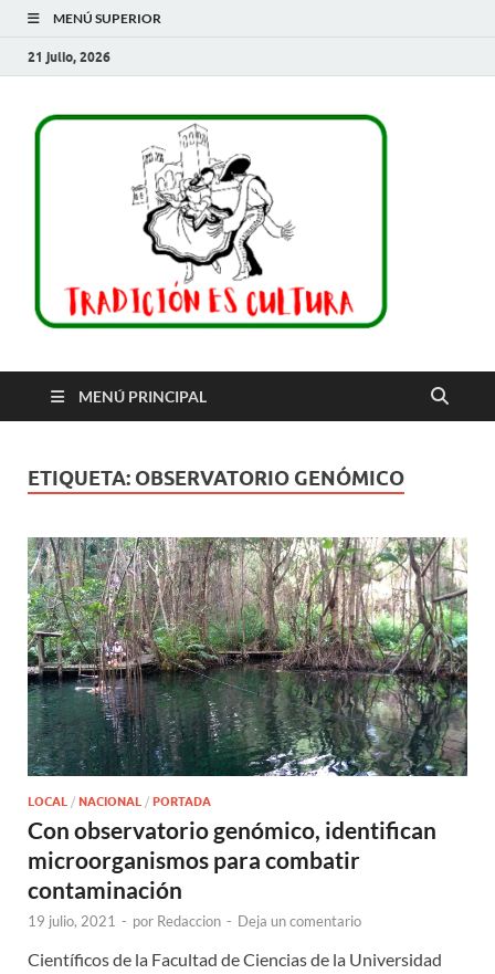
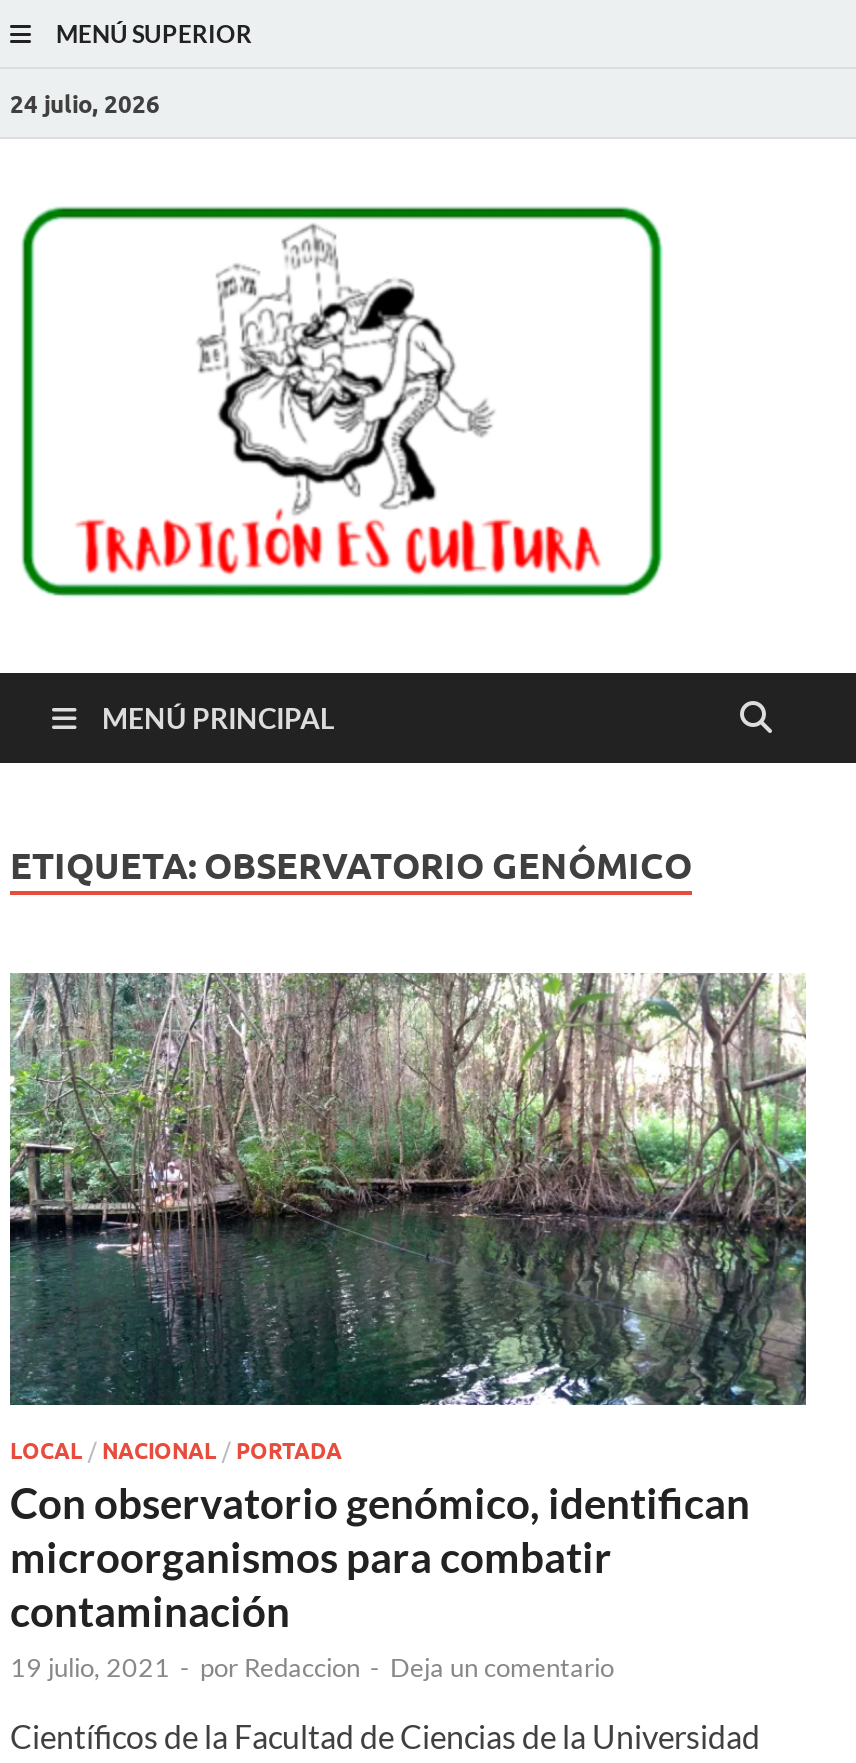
[28,48,110,65] 21 julio, 2026 -> [10,88,160,118] 24 julio, 2026

